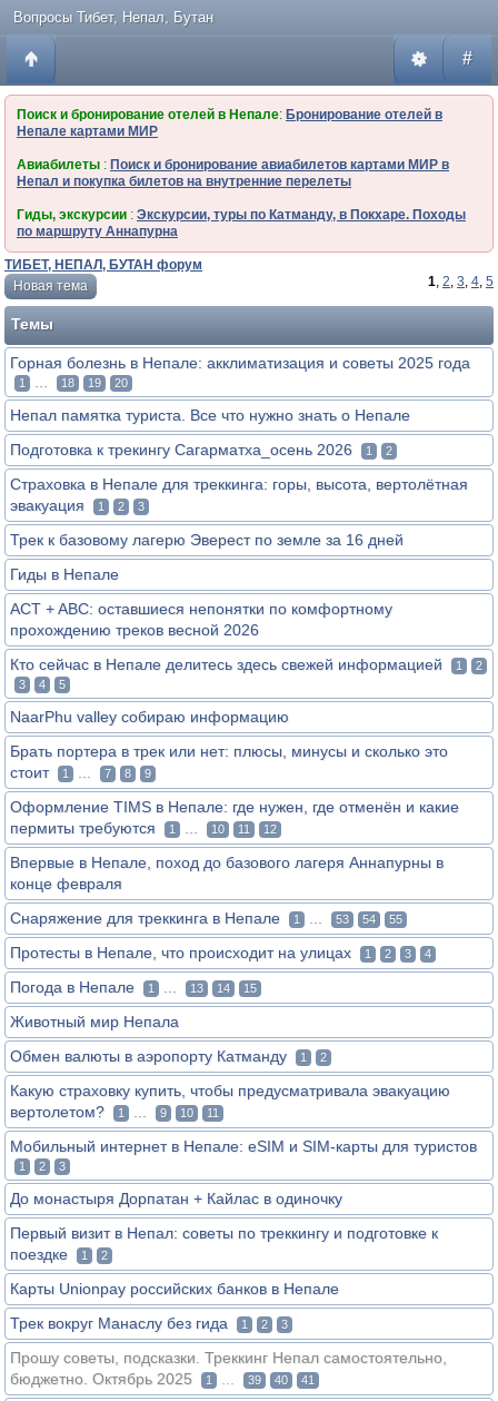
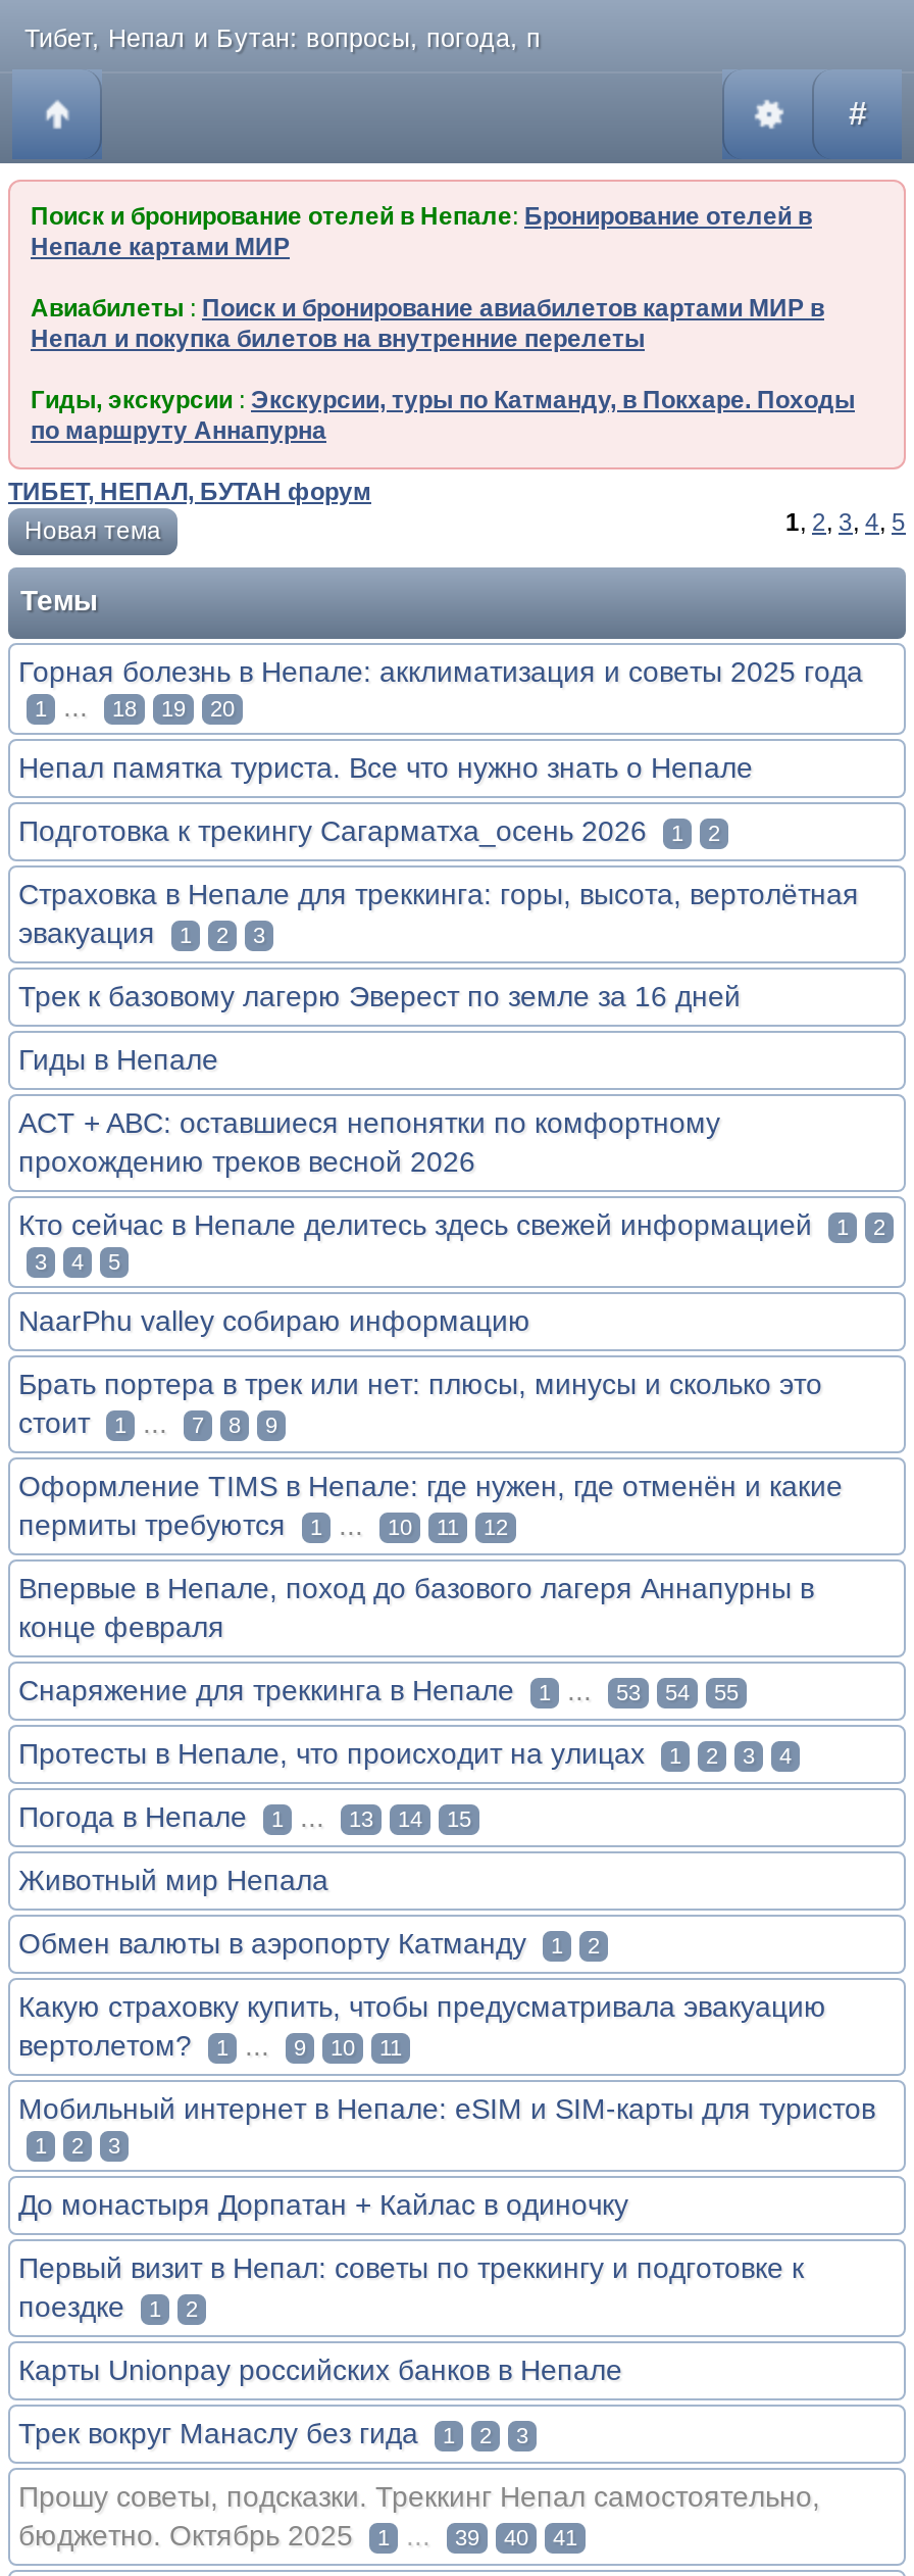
[13,10,213,26] Вопросы Тибет, Непал, Бутан -> [24,24,541,53] Тибет, Непал и Бутан: вопросы, погода, п

